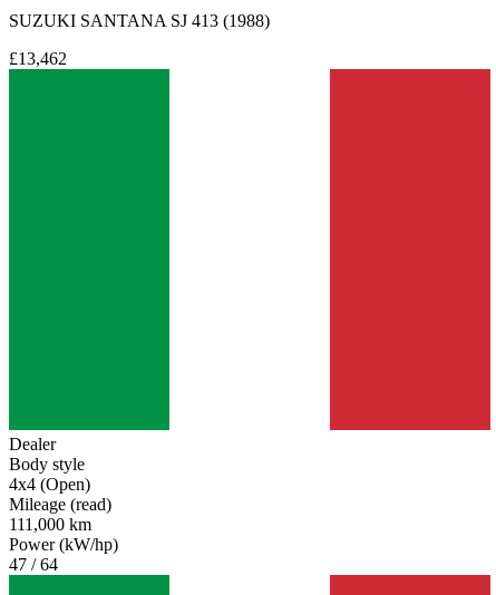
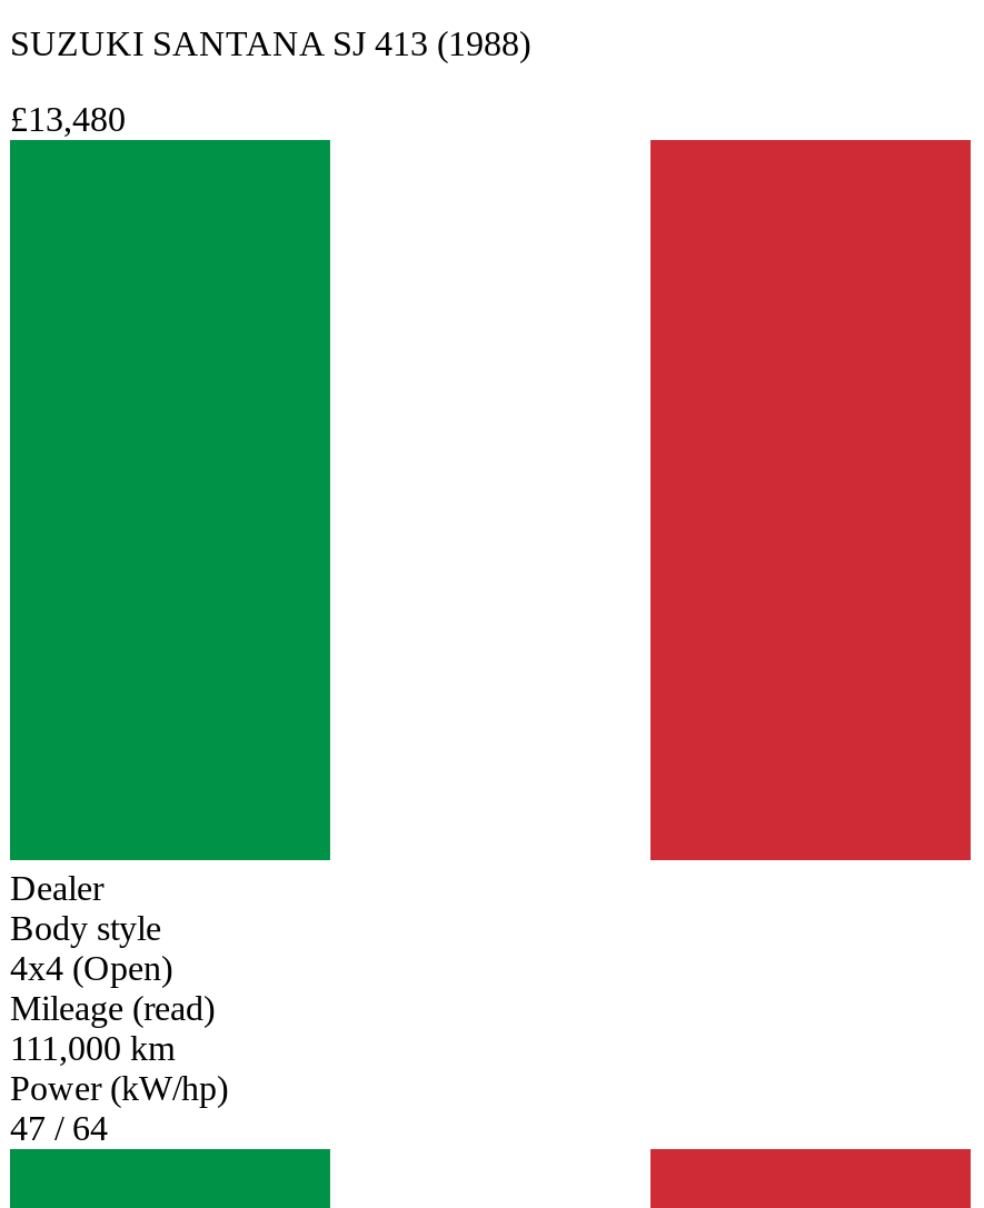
[9,49,67,68] £13,462 -> [10,99,126,137] £13,480

